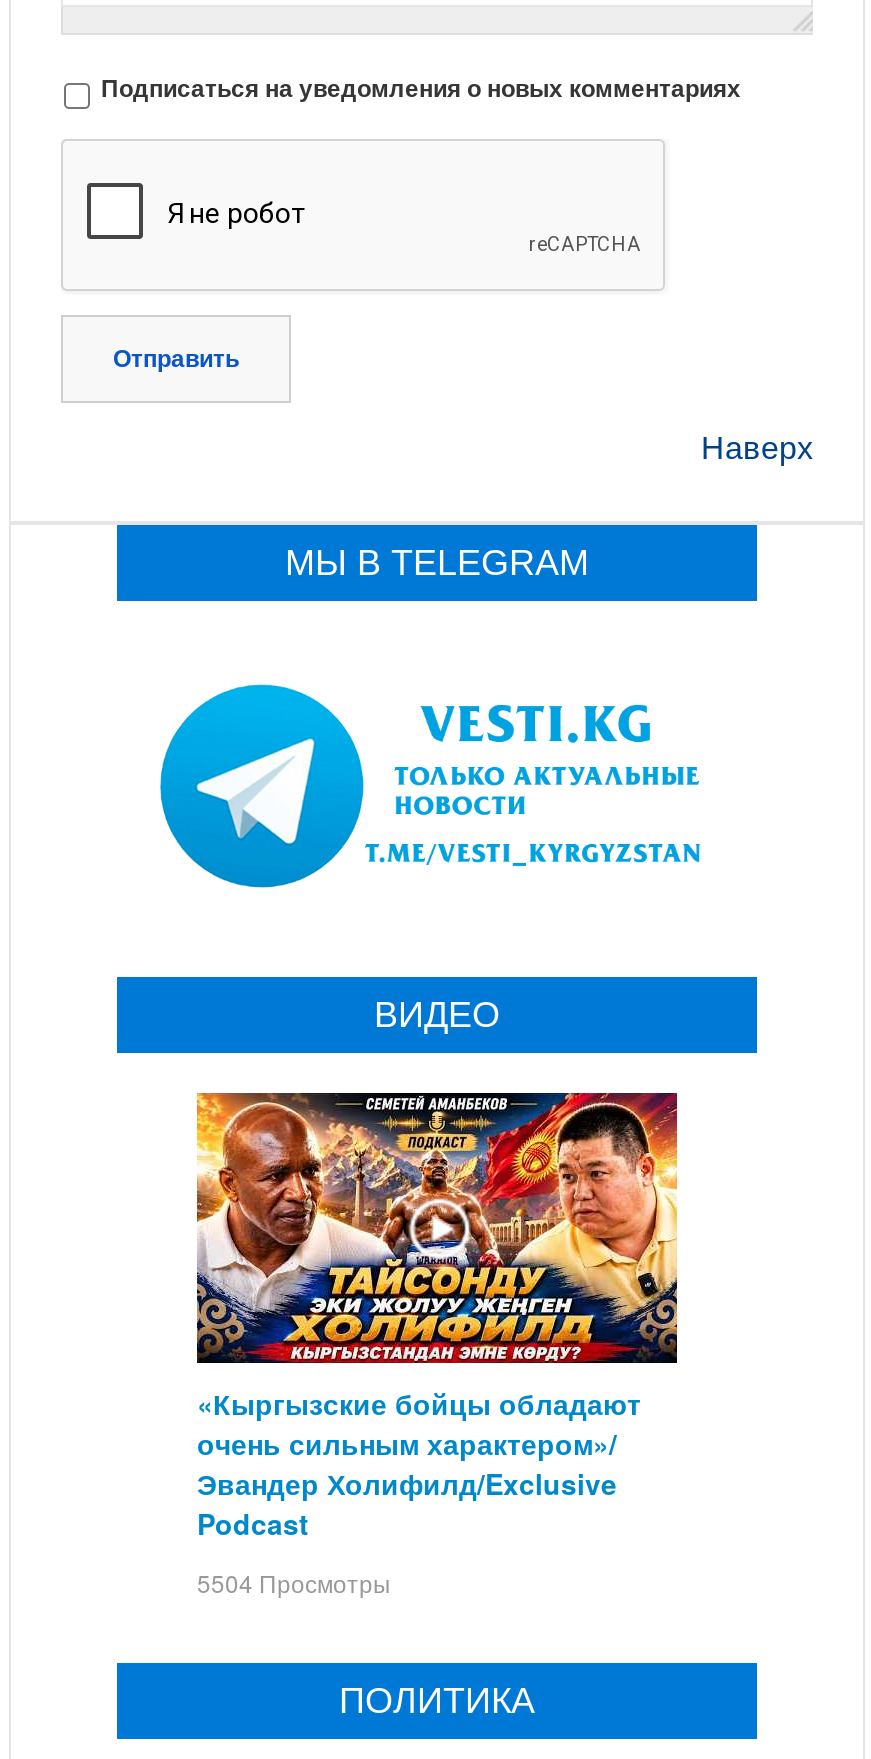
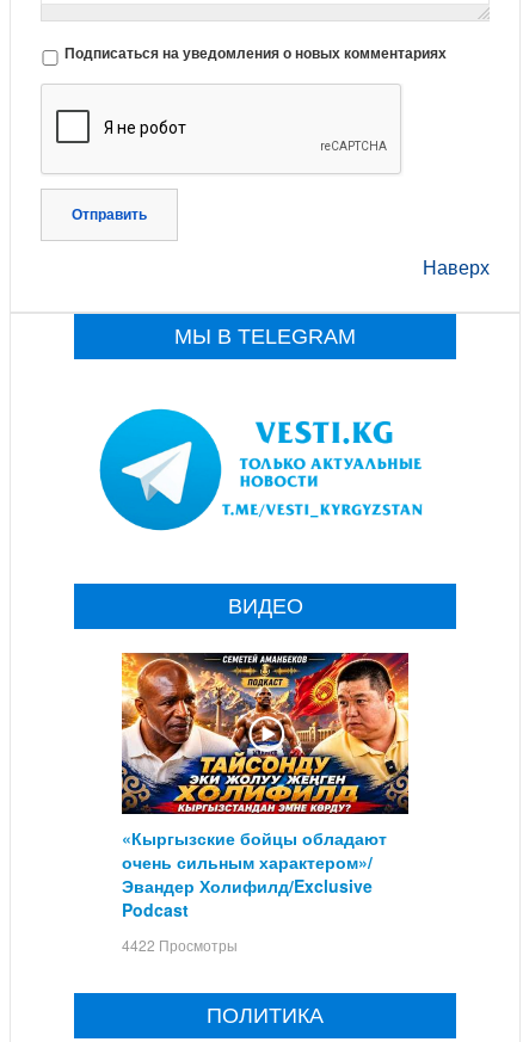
[197,1565,391,1599] 5504 Просмотры -> [122,934,238,955] 4422 Просмотры

